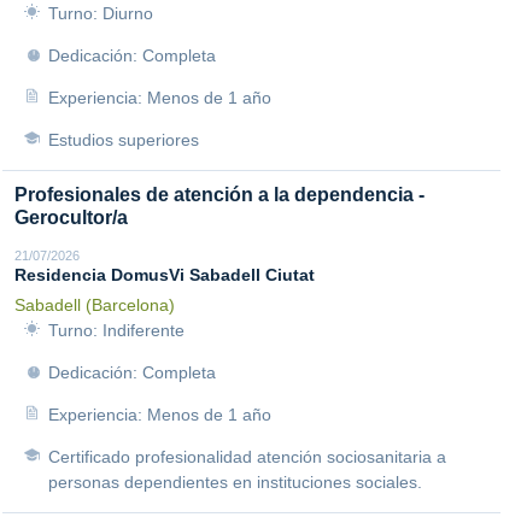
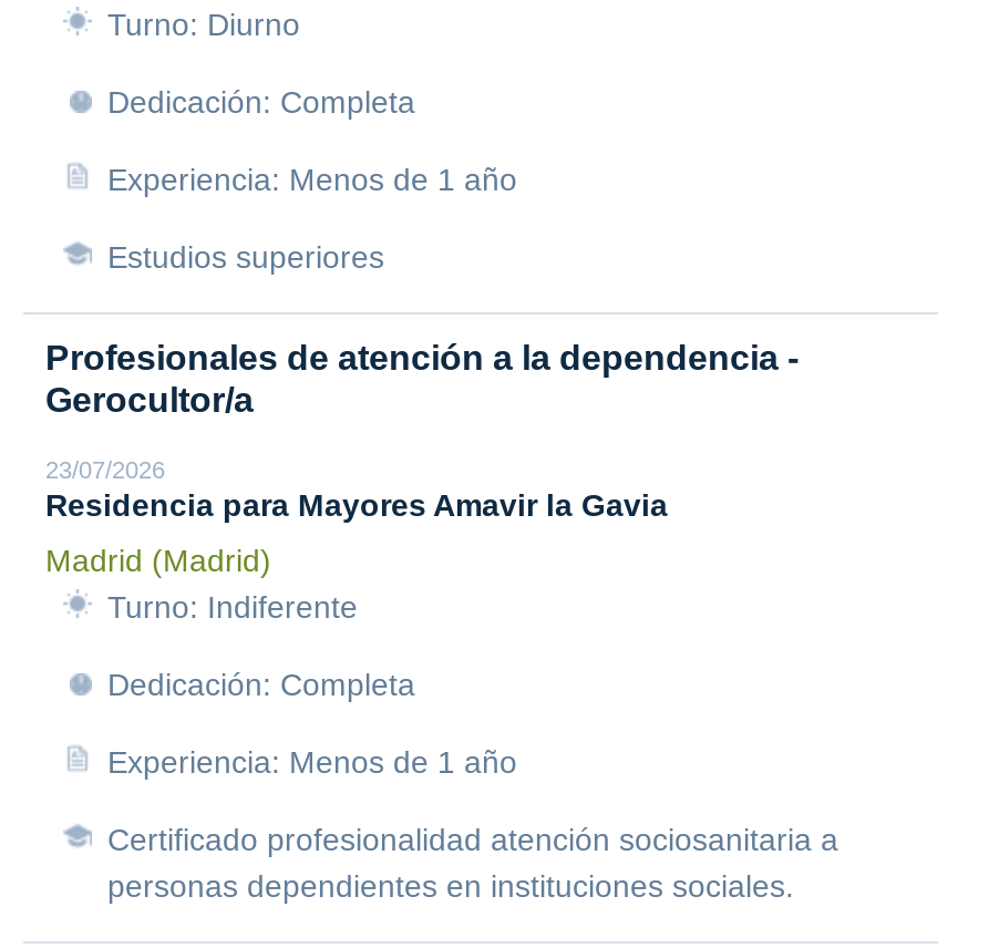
[14,248,315,284] 21/07/2026 | Residencia DomusVi Sabadell Ciutat -> [45,456,668,523] 23/07/2026 | Residencia para Mayores Amavir la Gavia
[14,295,175,315] Sabadell (Barcelona) -> [45,543,271,578] Madrid (Madrid)

